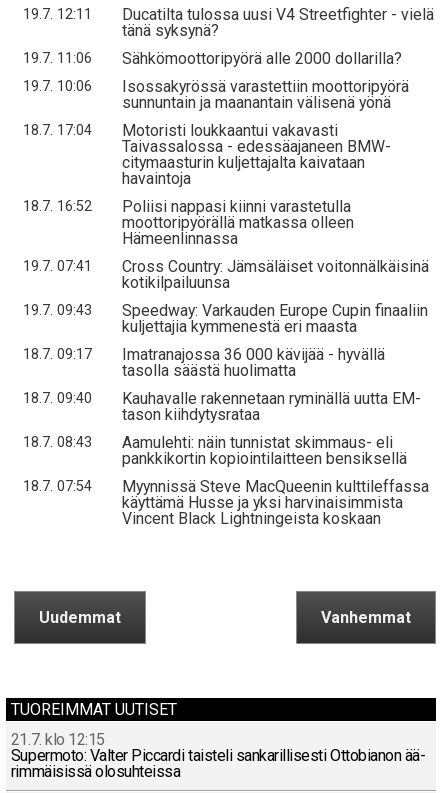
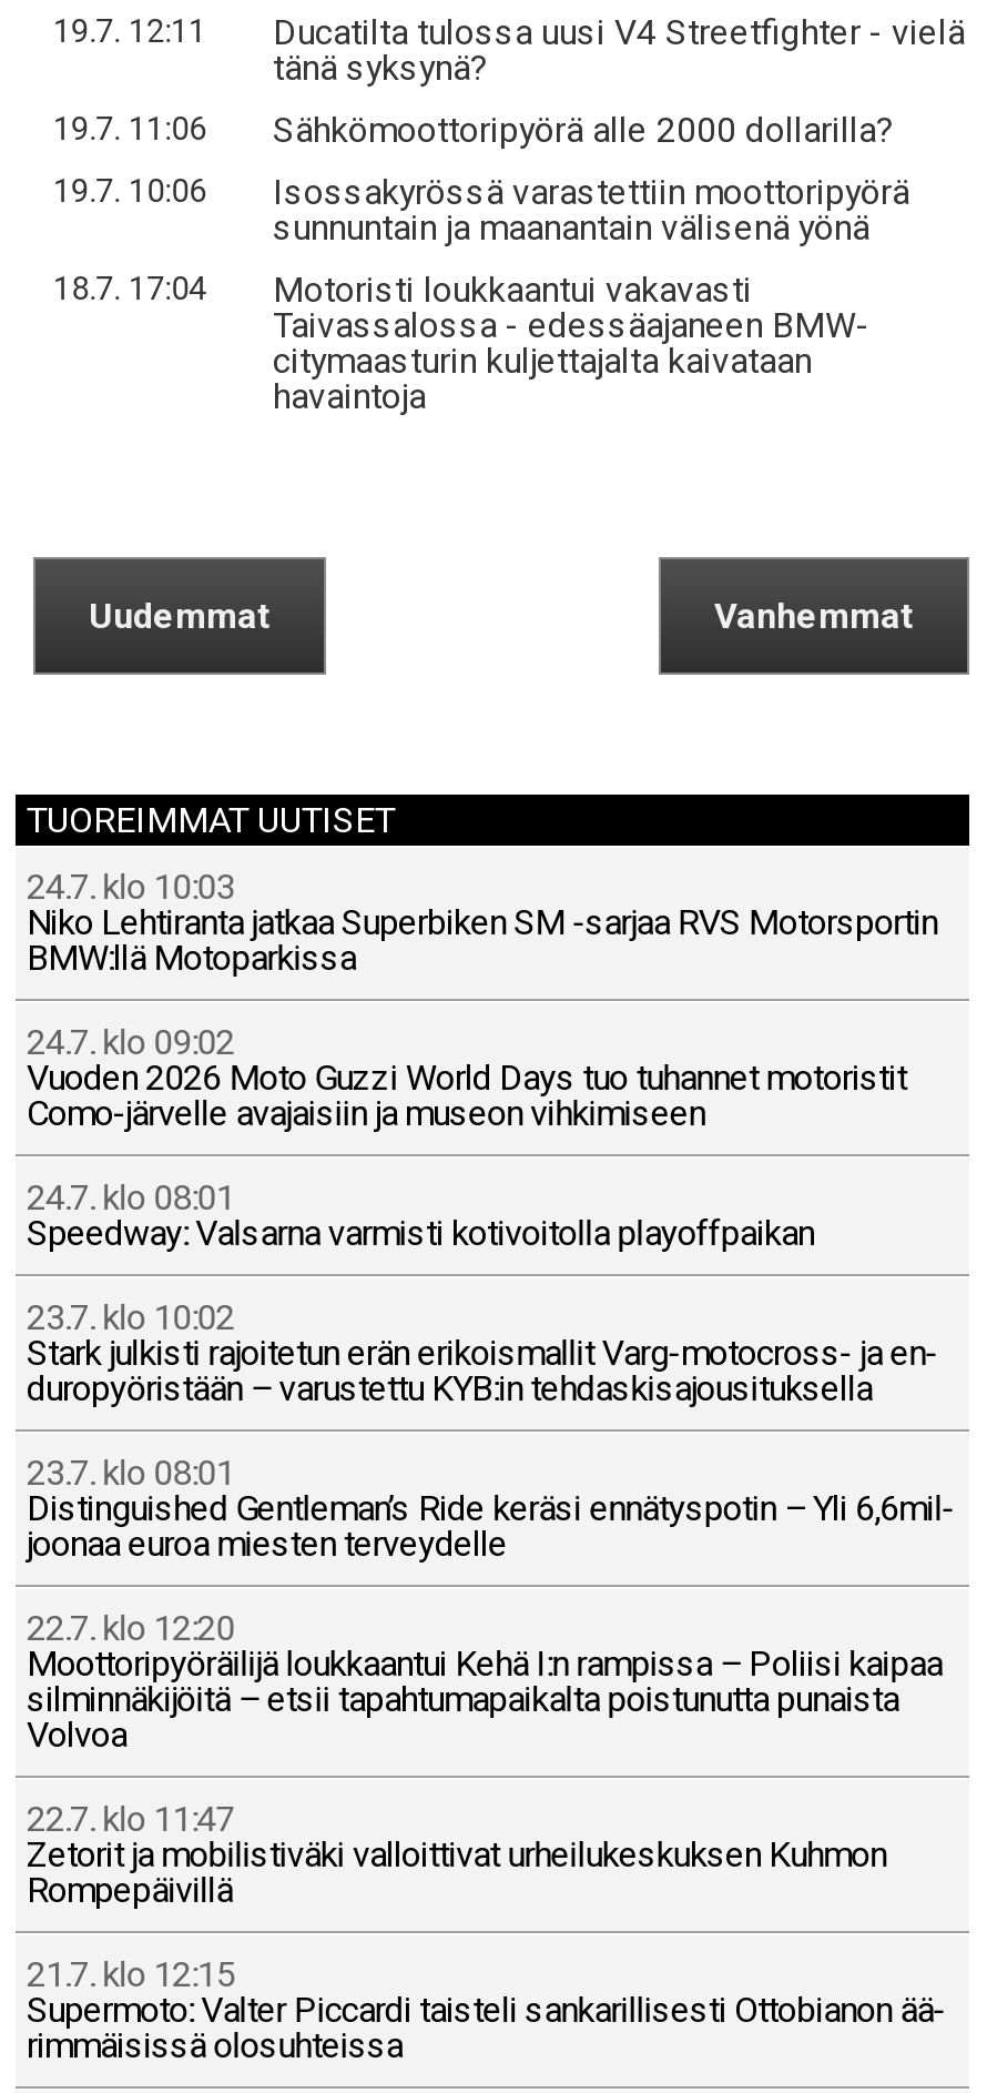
[23,197,429,528] 18.7. 16:52 | Poliisi nappasi kiinni varastetulla | moottoripyörällä matkassa olleen | Hämeenlinnassa | 19.7. 07:41 | Cross Country: Jämsäläiset voitonnälkäisinä | kotikilpailuunsa | 19.7. 09:43 | Speedway: Varkauden Europe Cupin finaaliin | kuljettajia kymmenestä eri maasta | 18.7. 09:17 | Imatranajossa 36 000 kävijää - hyvällä | tasolla säästä huolimatta | 18.7. 09:40 | Kauhavalle rakennetaan ryminällä uutta EM- | tason kiihdytysrataa | 18.7. 08:43 | Aamulehti: näin tunnistat skimmaus- eli | pankkikortin kopiointilaitteen bensiksellä | 18.7. 07:54 | Myynnissä Steve MacQueenin kulttileffassa | käyttämä Husse ja yksi harvinaisimmista | Vincent Black Lightningeista koskaan -> none
moved [11,608,411,719] -> [27,594,914,840]: Uudemmat | Vanhemmat | TUOREIMMAT UUTISET
none -> [27,865,955,1910] 24.7. klo 10:03 | Niko Lehtiranta jatkaa Superbiken SM -sarjaa RVS Motorsportin | BMW:llä Motoparkissa | 24.7. klo 09:02 | Vuoden 2026 Moto Guzzi World Days tuo tuhannet motoristit | Como-järvelle avajaisiin ja museon vihkimiseen | 24.7. klo 08:01 | Speedway: Valsarna varmisti kotivoitolla playoffpaikan | 23.7. klo 10:02 | Stark julkisti rajoitetun erän erikoismallit Varg-motocross- ja en | duropyöristään – varustettu KYB:in tehdaskisajousituksella | 23.7. klo 08:01 | Distinguished Gentleman’s Ride keräsi ennätyspotin – Yli 6,6mil | joonaa euroa miesten terveydelle | 22.7. klo 12:20 | Moottoripyöräilijä loukkaantui Kehä I:n rampissa – Poliisi kaipaa | silminnäkijöitä – etsii tapahtumapaikalta poistunutta punaista | Volvoa | 22.7. klo 11:47 | Zetorit ja mobilistiväki valloittivat urheilukeskuksen Kuhmon | Rompepäivillä

